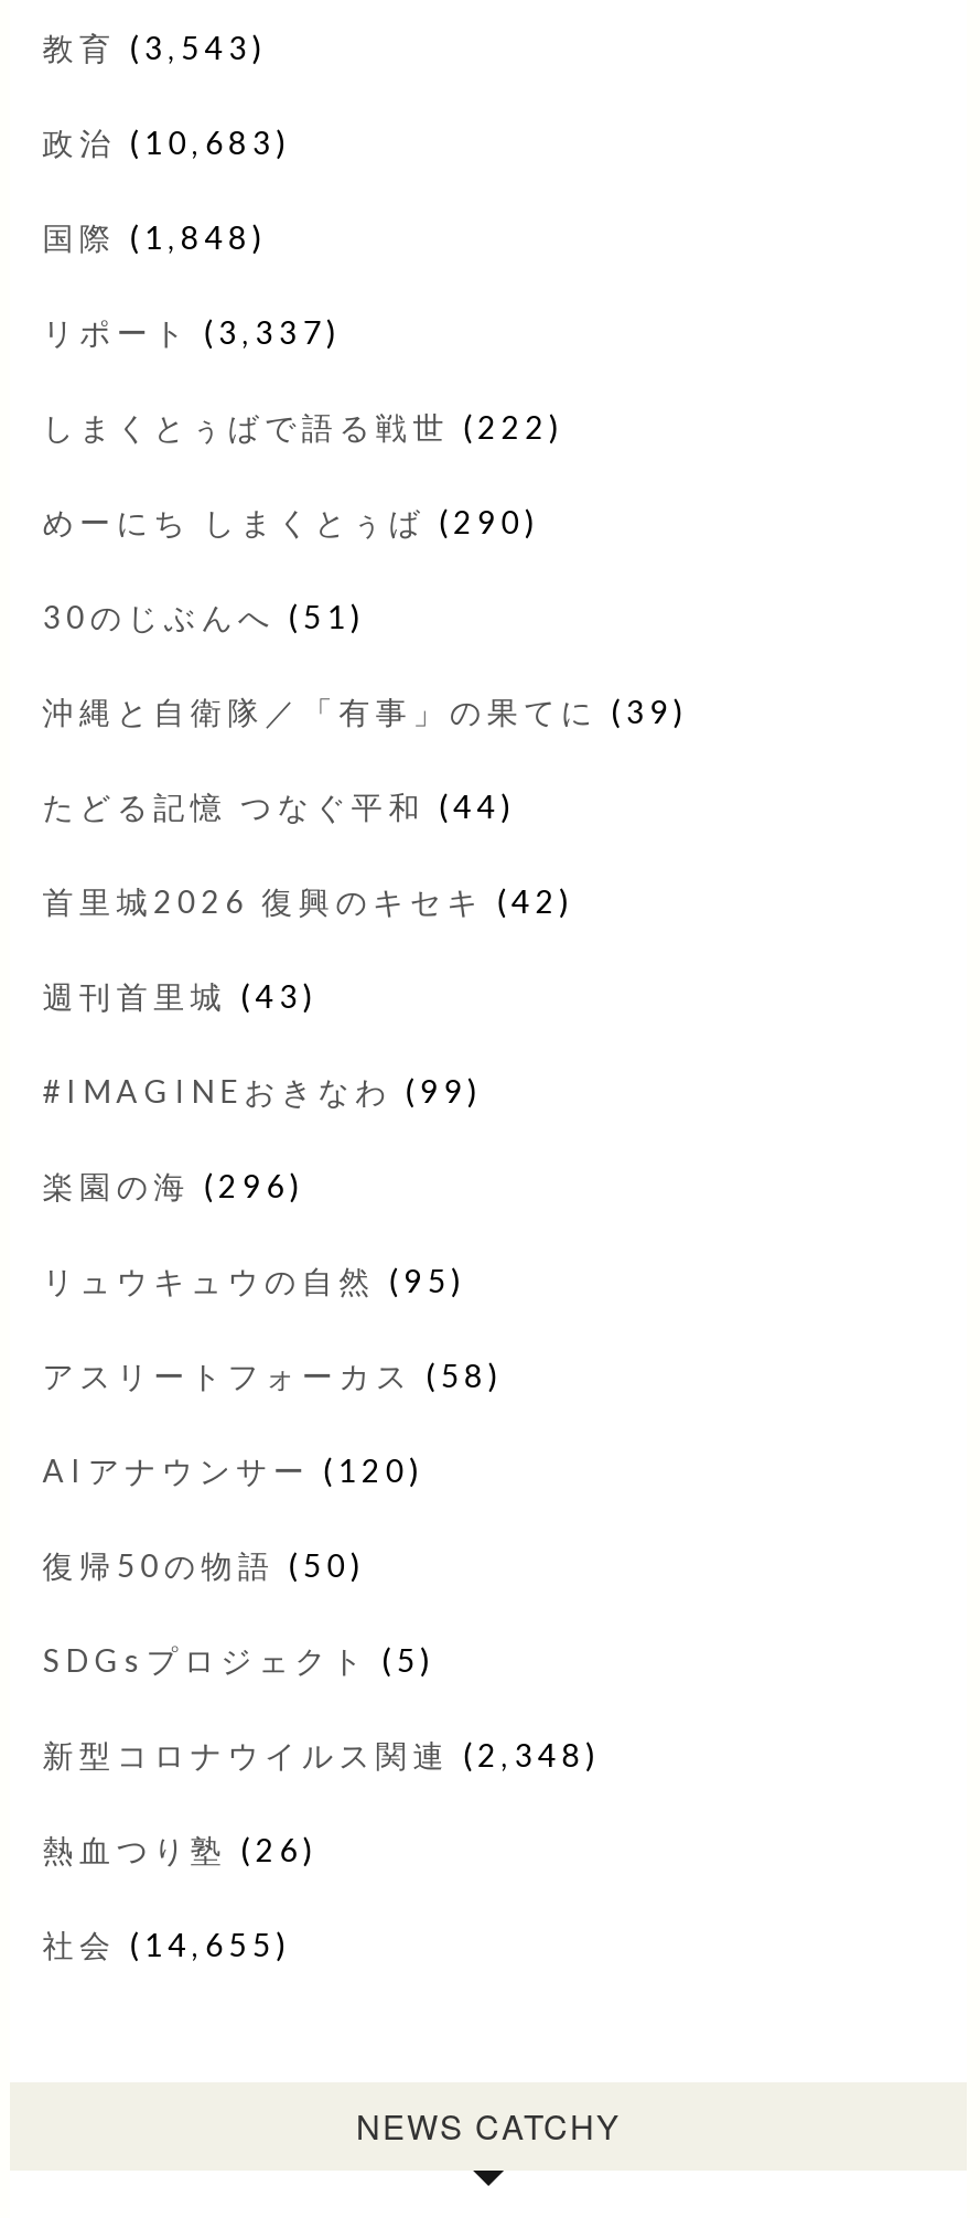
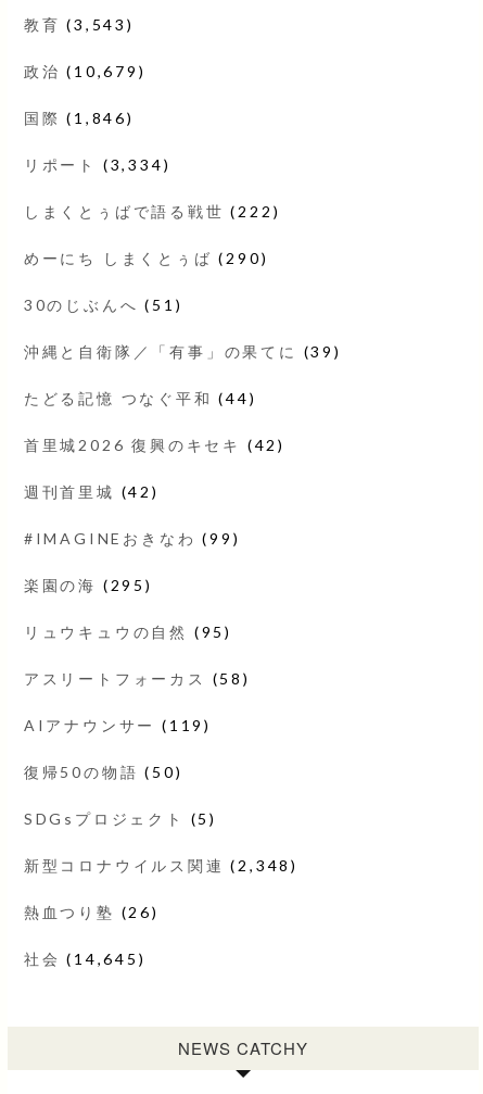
[42,123,291,161] 政治(10,683) -> [24,62,146,80] 政治(10,679)
[42,218,267,256] 国際(1,848) -> [24,109,134,127] 国際(1,846)
[42,313,341,351] リポート(3,337) -> [24,155,171,174] リポート(3,334)
[42,977,318,1014] 週刊首里城(43) -> [24,482,159,501] 週刊首里城(42)
[42,1167,305,1204] 楽園の海(296) -> [24,576,153,594] 楽園の海(295)
[42,1451,424,1489] AIアナウンサー(120) -> [24,716,212,734] AIアナウンサー(119)
[42,1926,291,1963] 社会(14,655) -> [24,949,146,968] 社会(14,645)

